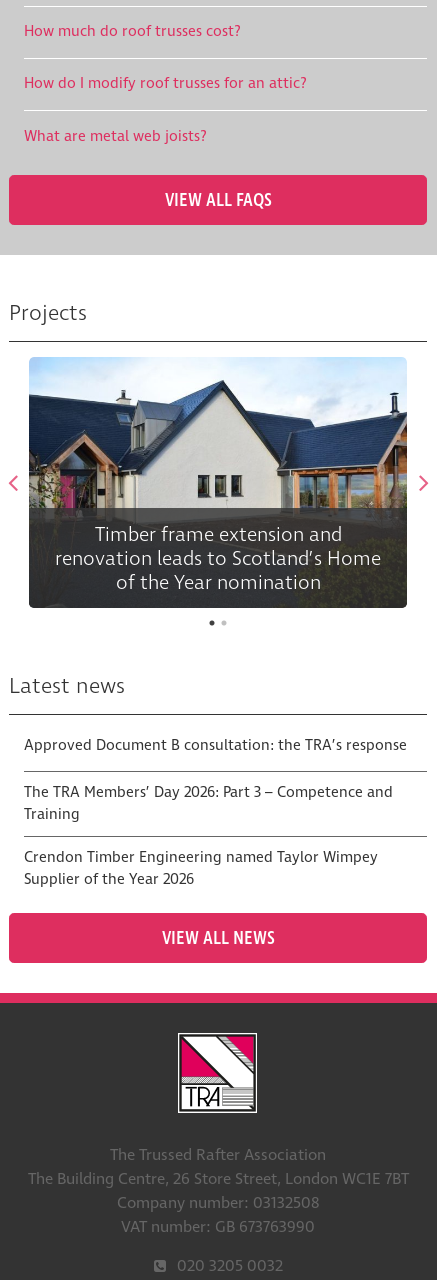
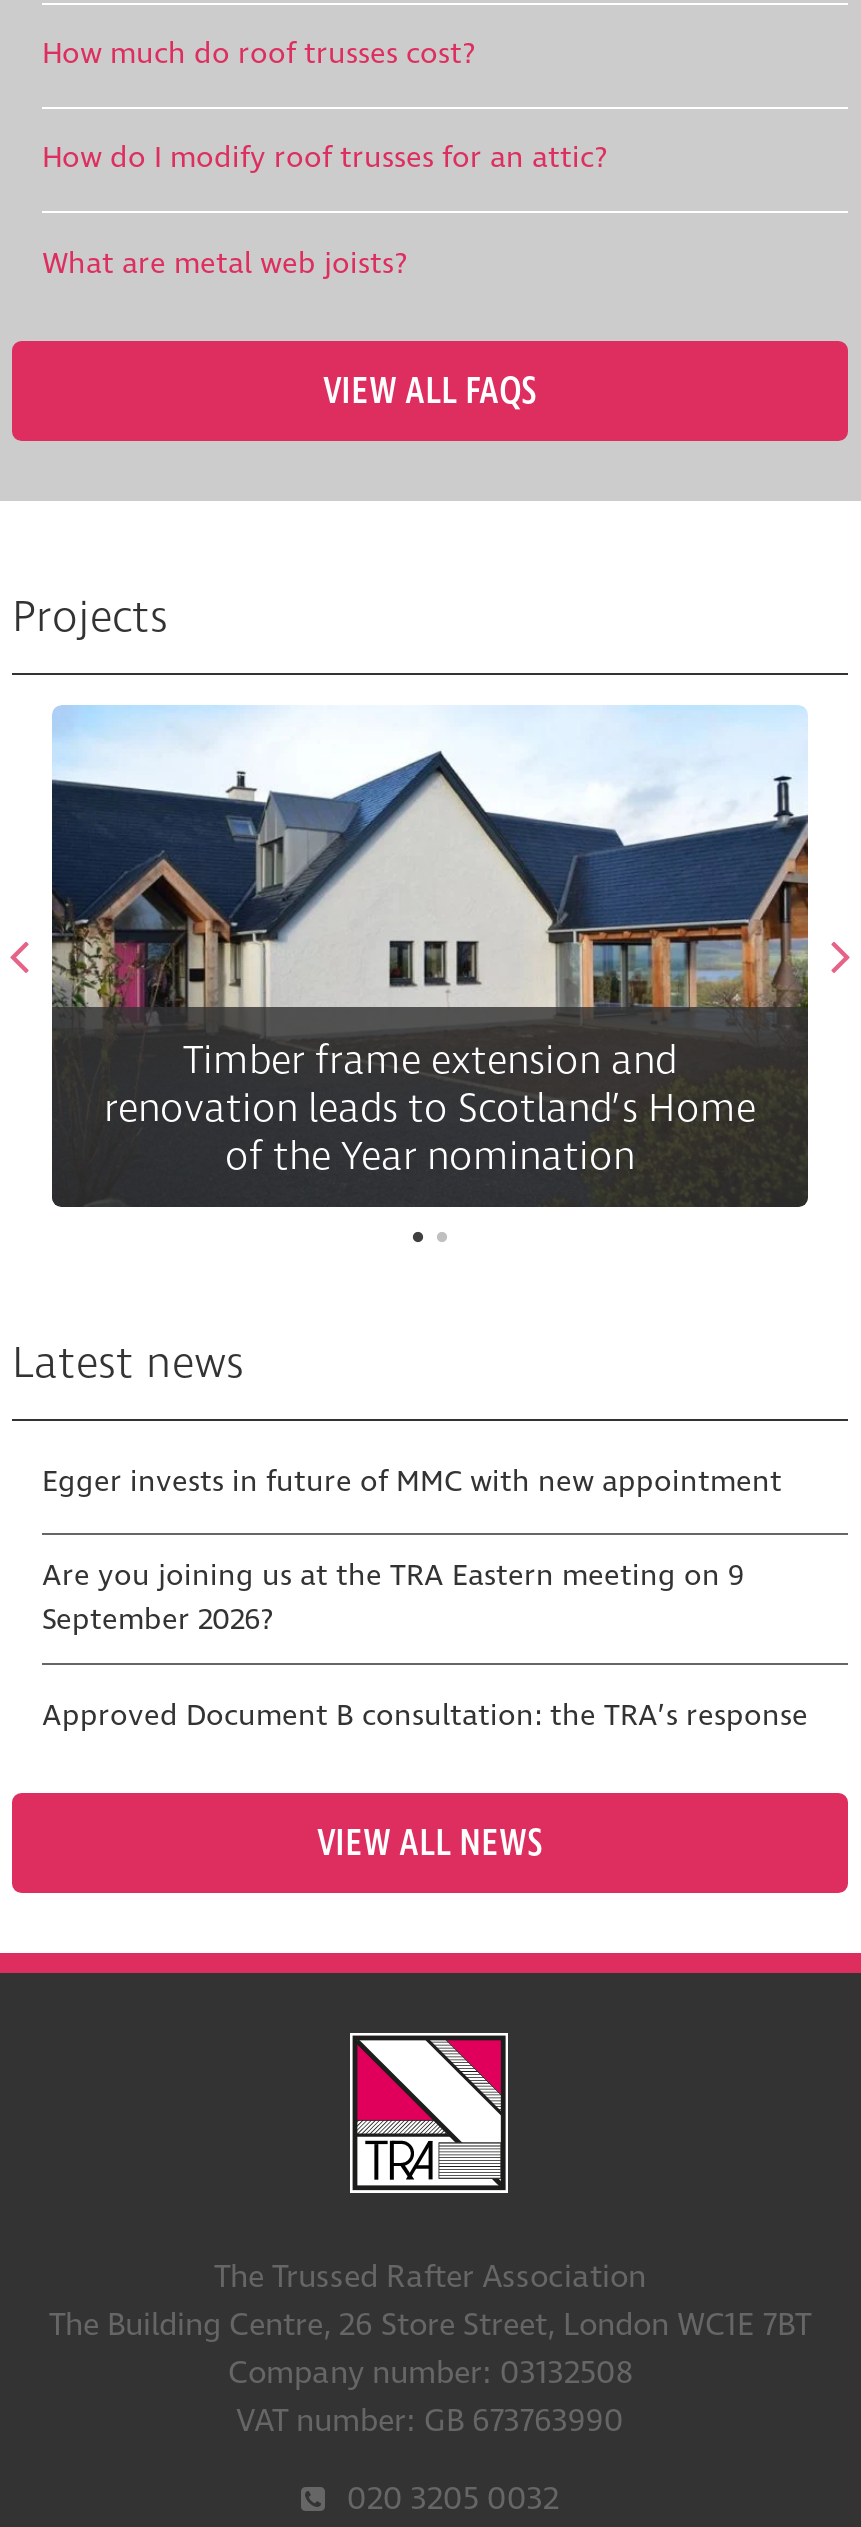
none -> [42,1460,782,1641] Egger invests in future of MMC with new appointment | Are you joining us at the TRA Eastern meeting on 9 | September 2026?
moved [24,734,407,755] -> [42,1695,808,1737]: Approved Document B consultation: the TRA’s response
[24,782,393,890] The TRA Members’ Day 2026: Part 3 – Competence and | Training | Crendon Timber Engineering named Taylor Wimpey | Supplier of the Year 2026 -> none

